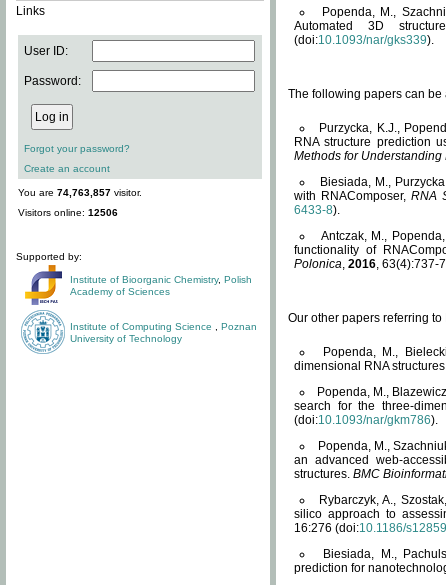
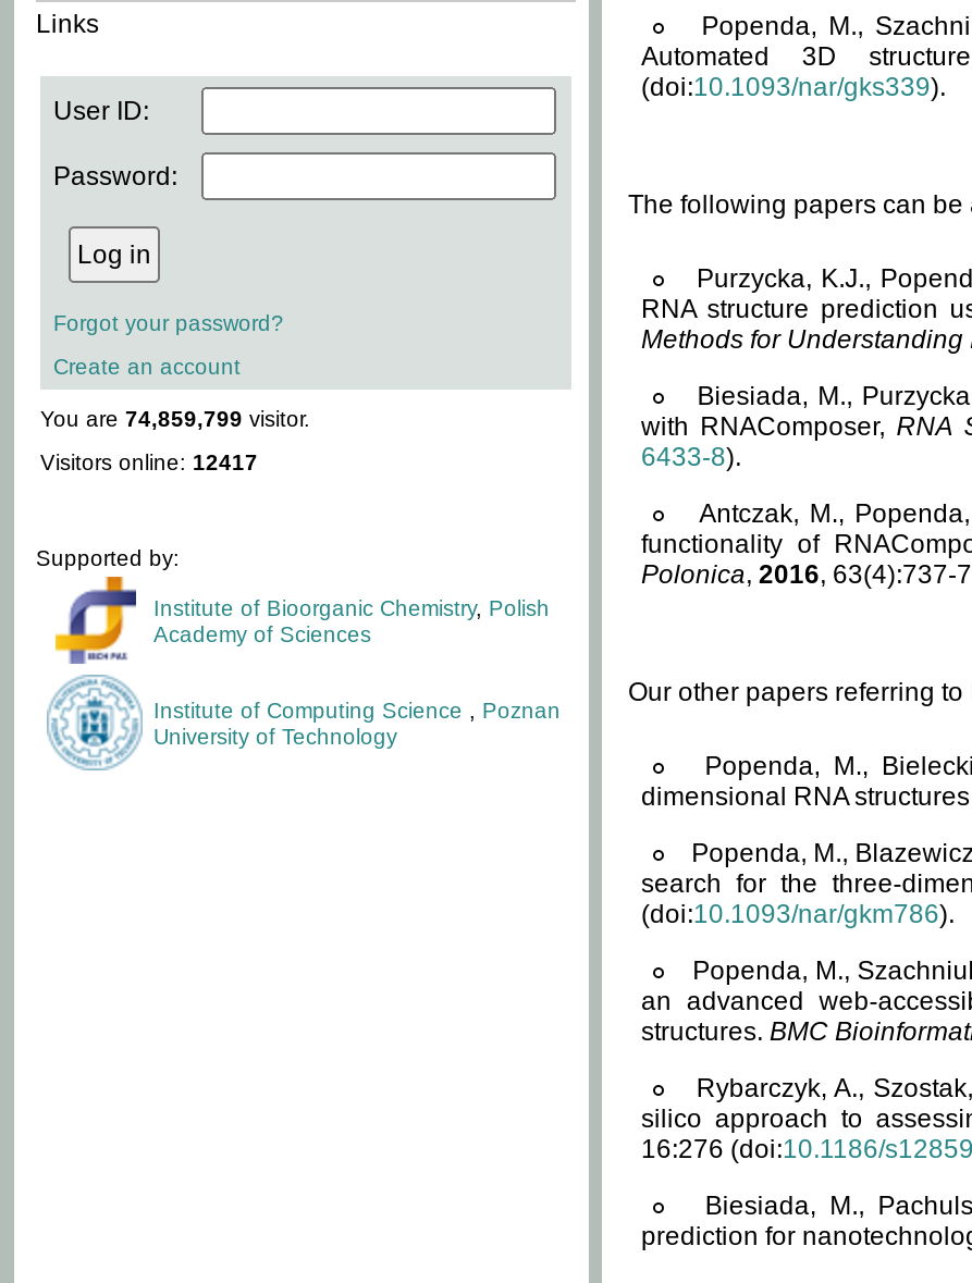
[18,187,142,198] You are 74,763,857 visitor. -> [40,407,310,431] You are 74,859,799 visitor.
[18,207,118,218] Visitors online: 12506 -> [40,451,258,474] Visitors online: 12417

